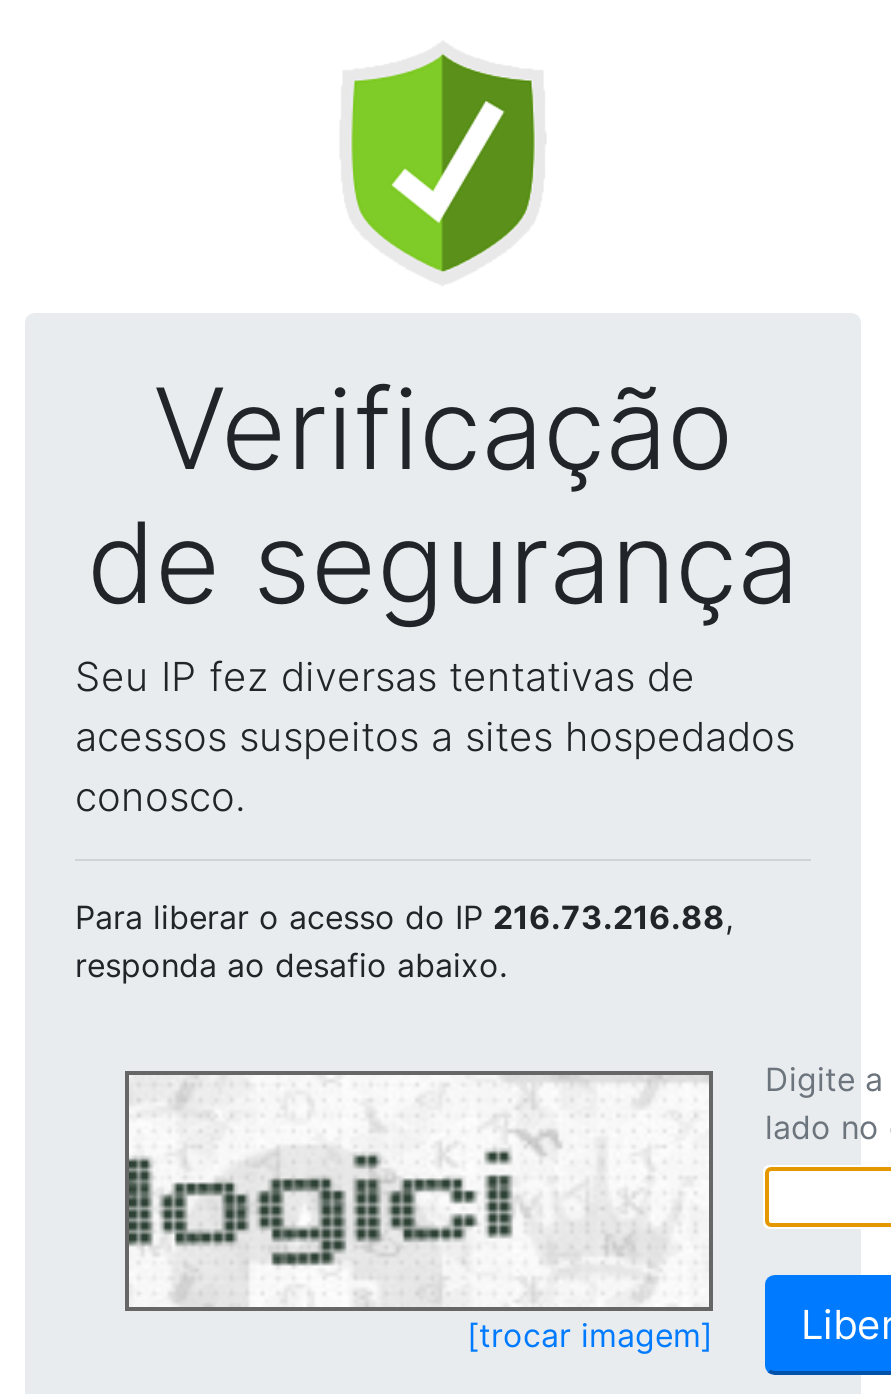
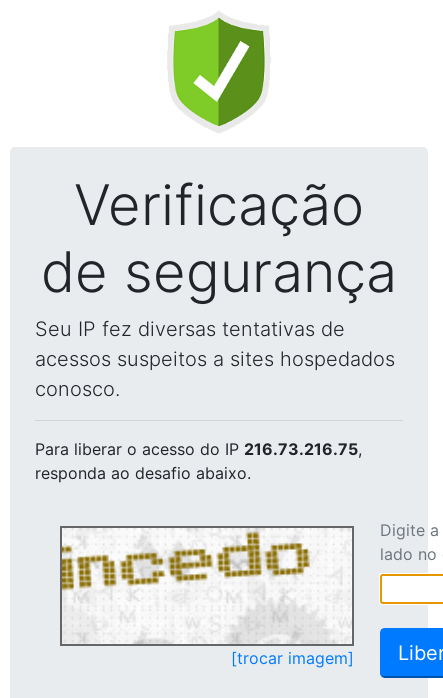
[75,897,733,937] Para liberar o acesso do IP 216.73.216.88, -> [35,439,362,459] Para liberar o acesso do IP 216.73.216.75,
[127,1081,635,1305] [image] -> [61,530,314,642] [image]

